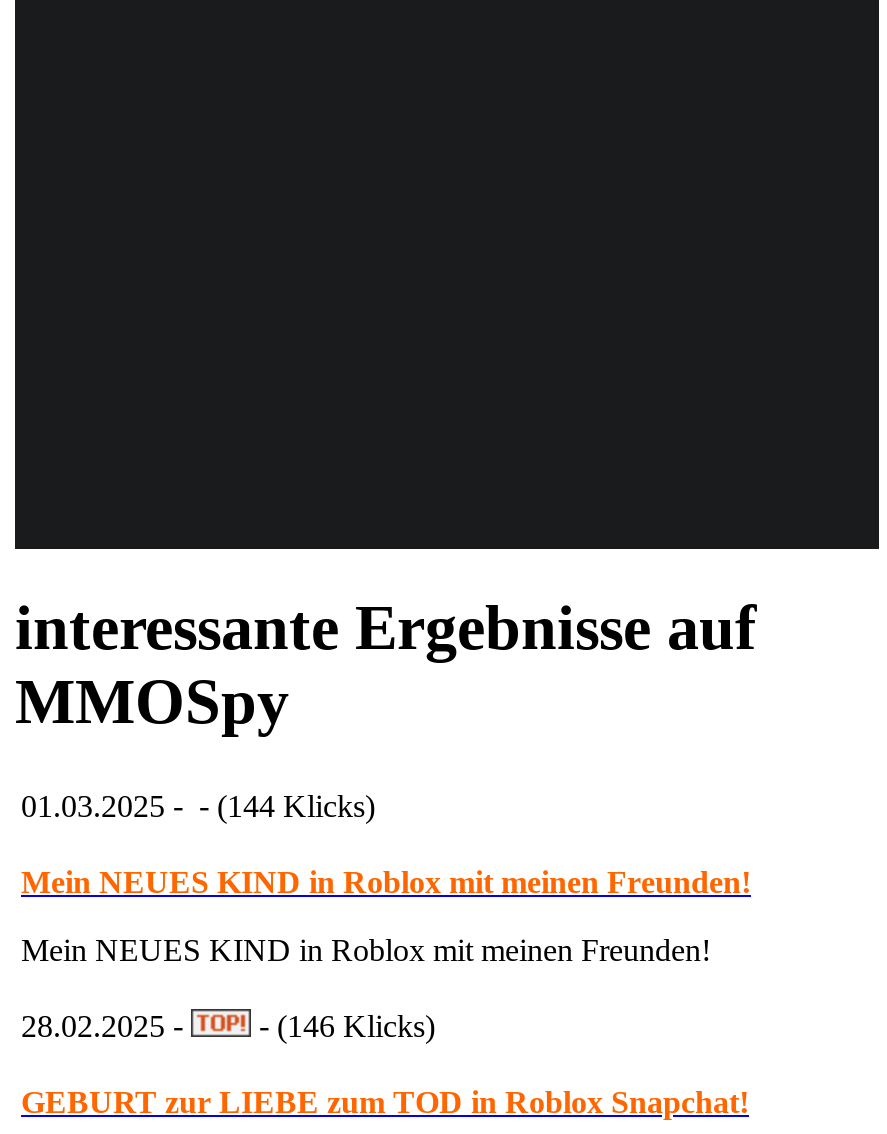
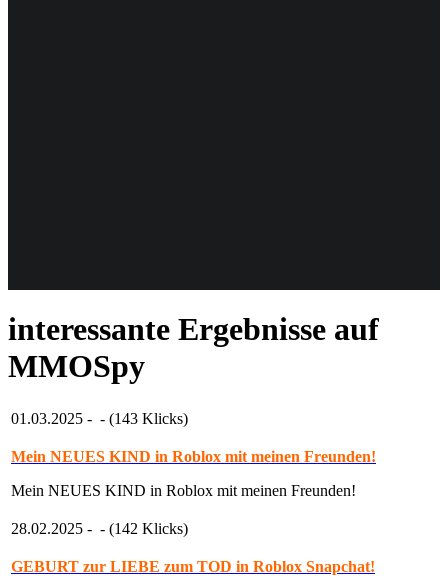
[21,789,375,823] 01.03.2025 - - (144 Klicks) -> [11,410,188,427] 01.03.2025 - - (143 Klicks)
[21,1009,435,1043] 28.02.2025 - | - (146 Klicks) -> [11,520,188,537] 28.02.2025 - - (142 Klicks)

